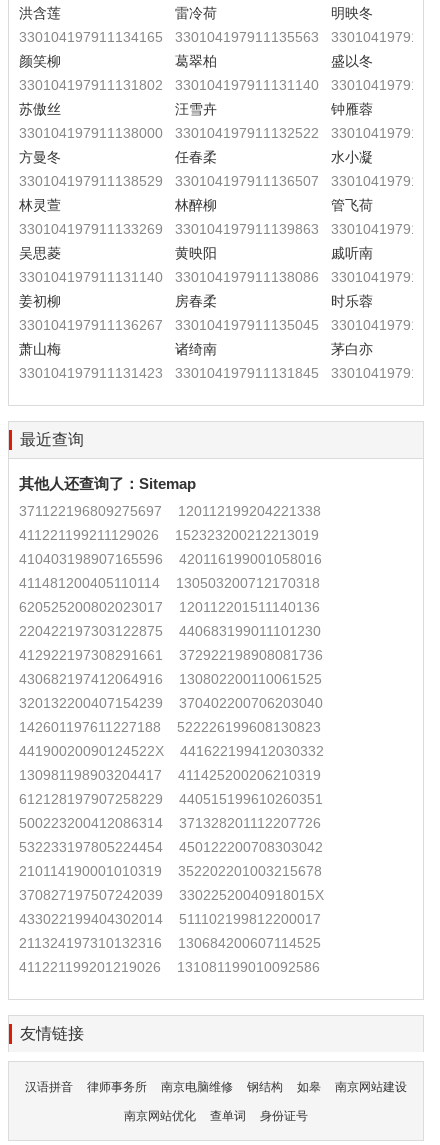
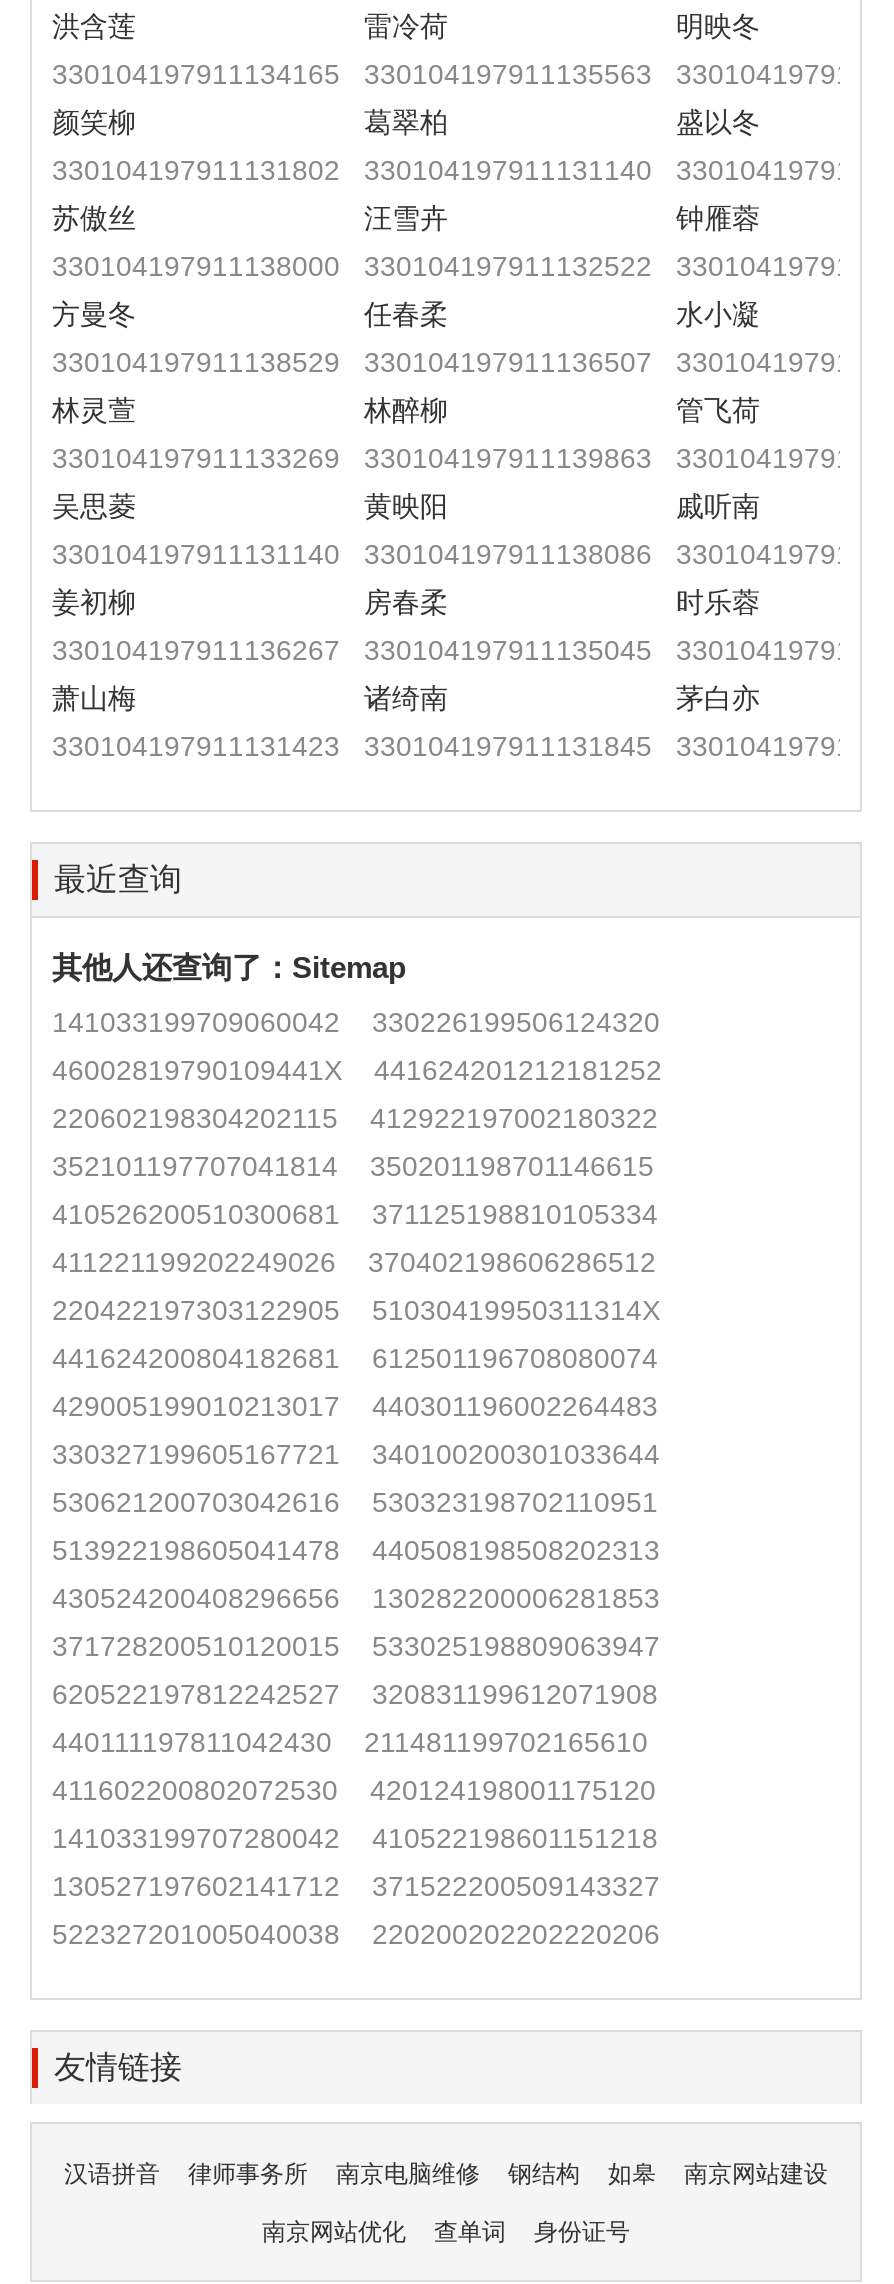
[19,503,321,519] 371122196809275697 | 120112199204221338 -> [52,1006,660,1038] 141033199709060042 | 330226199506124320
[19,527,319,543] 411221199211129026 | 152323200212213019 -> [52,1054,662,1086] 46002819790109441X | 441624201212181252
[19,551,322,567] 410403198907165596 | 420116199001058016 -> [52,1102,658,1134] 220602198304202115 | 412922197002180322
[19,575,320,591] 411481200405110114 | 130503200712170318 -> [52,1150,654,1182] 352101197707041814 | 350201198701146615
[19,599,320,615] 620525200802023017 | 120112201511140136 -> [52,1198,658,1230] 410526200510300681 | 371125198810105334
[19,623,321,639] 220422197303122875 | 440683199011101230 -> [52,1246,656,1278] 411221199202249026 | 370402198606286512
[19,647,323,663] 412922197308291661 | 372922198908081736 -> [52,1294,660,1326] 220422197303122905 | 51030419950311314X
[19,671,322,687] 430682197412064916 | 130802200110061525 -> [52,1342,658,1374] 441624200804182681 | 612501196708080074
[19,695,323,711] 320132200407154239 | 370402200706203040 -> [52,1390,658,1422] 429005199010213017 | 440301196002264483
[19,719,321,735] 142601197611227188 | 522226199608130823 -> [52,1438,660,1470] 330327199605167721 | 340100200301033644
[19,743,324,759] 44190020090124522X | 441622199412030332 -> [52,1486,658,1518] 530621200703042616 | 530323198702110951
[19,767,321,783] 130981198903204417 | 411425200206210319 -> [52,1534,660,1566] 513922198605041478 | 440508198508202313
[19,791,323,807] 612128197907258229 | 440515199610260351 -> [52,1582,660,1614] 430524200408296656 | 130282200006281853
[19,815,321,831] 500223200412086314 | 371328201112207726 -> [52,1630,660,1662] 371728200510120015 | 533025198809063947
[19,839,323,855] 532233197805224454 | 450122200708303042 -> [52,1678,658,1710] 620522197812242527 | 320831199612071908
[19,863,322,879] 210114190001010319 | 352202201003215678 -> [52,1726,648,1758] 440111197811042430 | 211481199702165610
[19,887,324,903] 370827197507242039 | 33022520040918015X -> [52,1774,656,1806] 411602200802072530 | 420124198001175120
[19,911,321,927] 433022199404302014 | 511102199812200017 -> [52,1822,658,1854] 141033199707280042 | 410522198601151218
[19,935,321,951] 211324197310132316 | 130684200607114525 -> [52,1870,660,1902] 130527197602141712 | 371522200509143327
[19,959,320,975] 411221199201219026 | 131081199010092586 -> [52,1918,660,1950] 522327201005040038 | 220200202202220206

